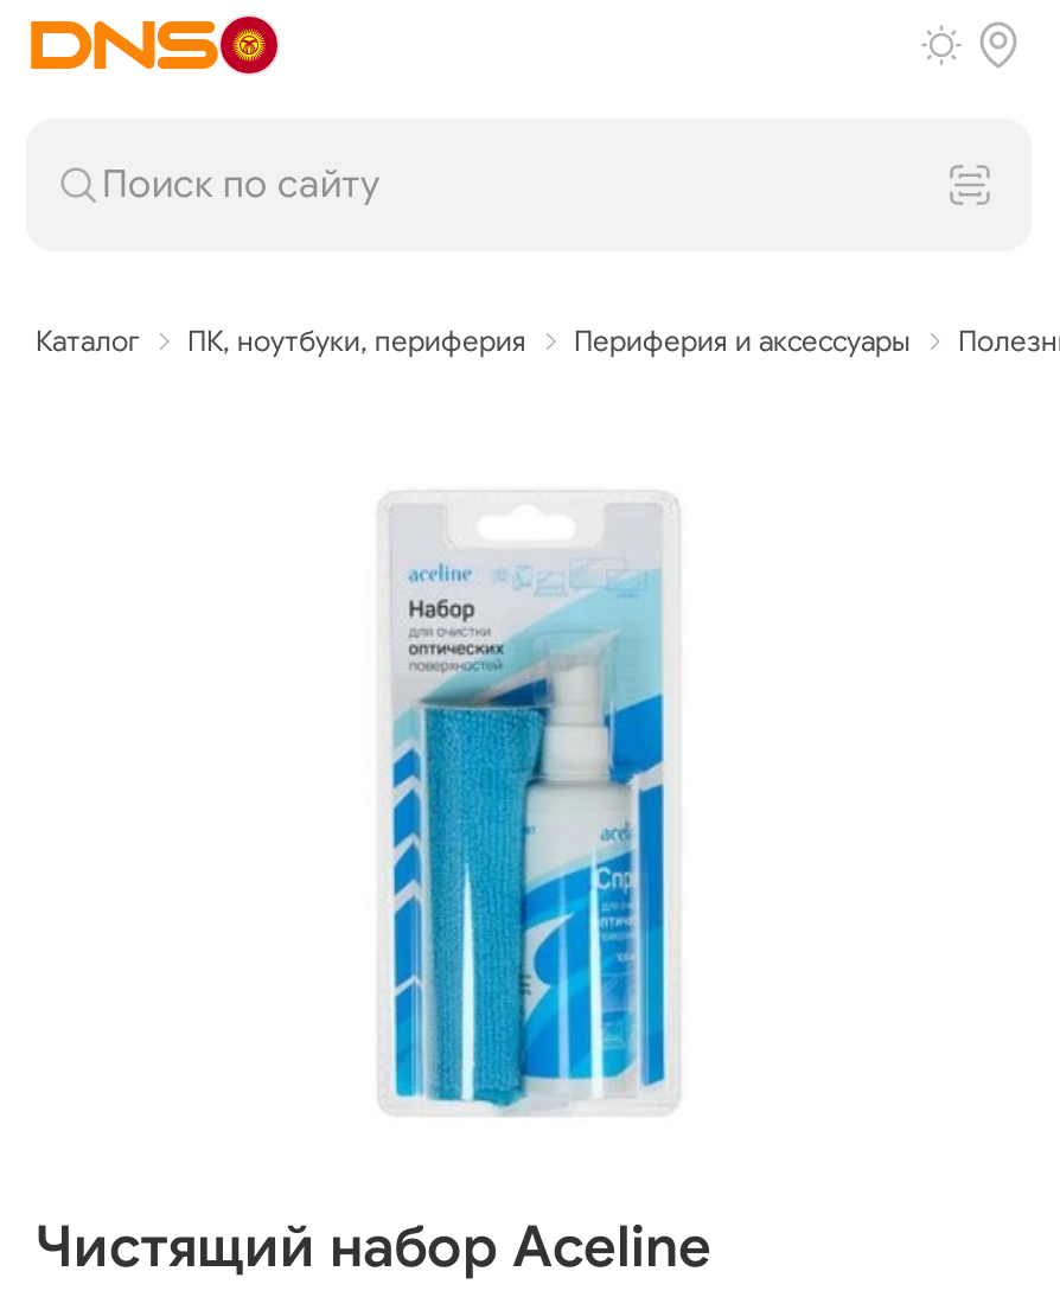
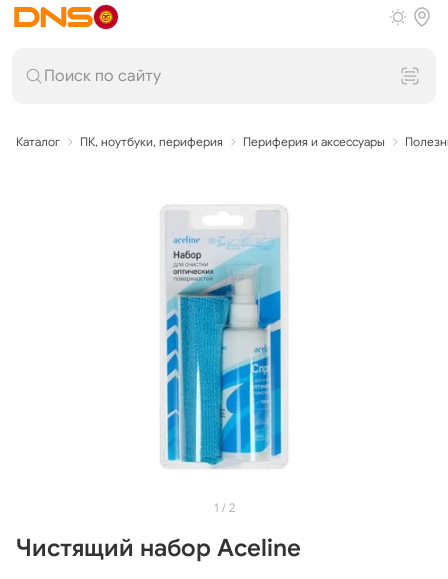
none -> [213,500,234,515] 1 / 2

